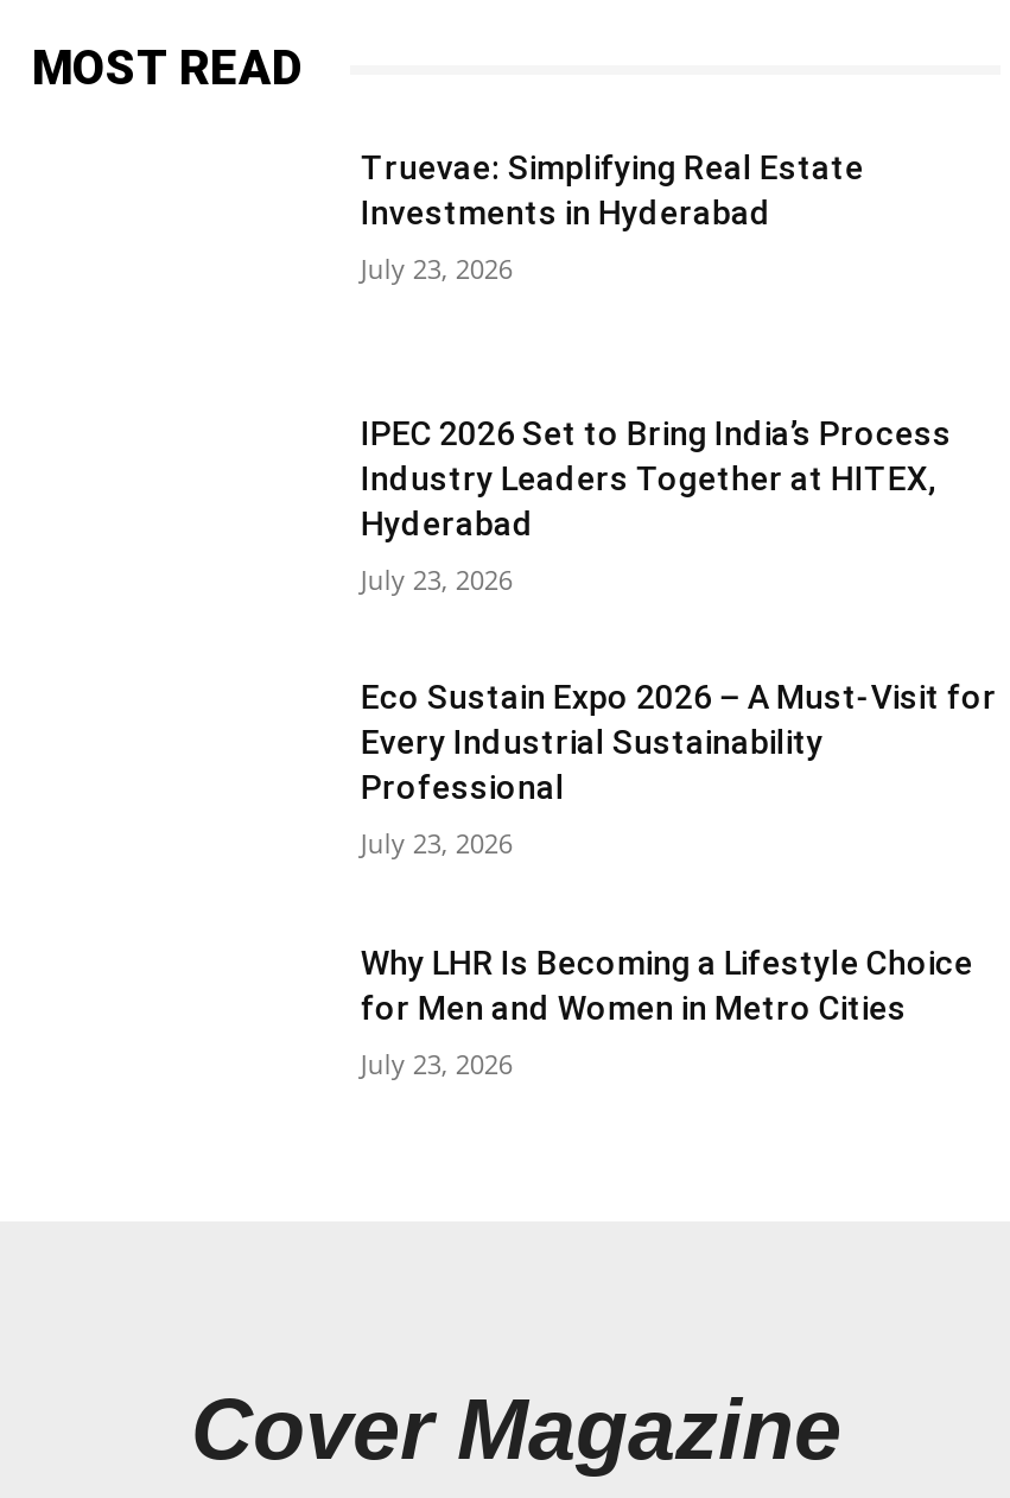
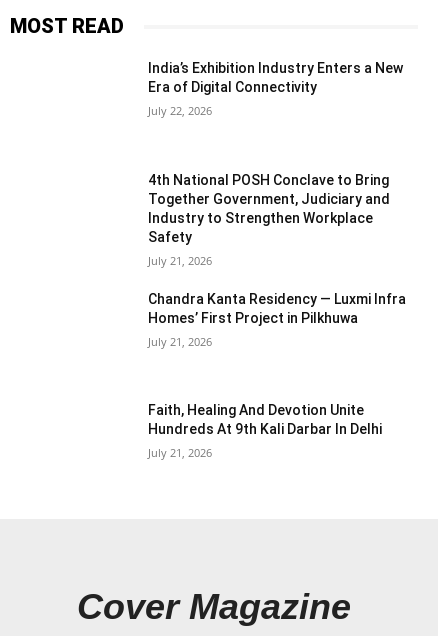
[361,148,864,231] Truevae: Simplifying Real Estate | Investments in Hyderabad -> [148,60,403,95] India’s Exhibition Industry Enters a New | Era of Digital Connectivity
[361,250,512,286] July 23, 2026 -> [148,103,212,118] July 22, 2026
[361,414,952,542] IPEC 2026 Set to Bring India’s Process | Industry Leaders Together at HITEX, | Hyderabad -> [148,172,390,245] 4th National POSH Conclave to Bring | Together Government, Judiciary and | Industry to Strengthen Workplace | Safety
[361,561,512,596] July 23, 2026 -> [148,253,212,268] July 21, 2026
[361,678,997,807] Eco Sustain Expo 2026 – A Must-Visit for | Every Industrial Sustainability | Professional -> [148,291,406,326] Chandra Kanta Residency — Luxmi Infra | Homes’ First Project in Pilkhuwa
[361,826,512,861] July 23, 2026 -> [148,334,212,349] July 21, 2026
[361,944,973,1027] Why LHR Is Becoming a Lifestyle Choice | for Men and Women in Metro Cities -> [148,402,382,437] Faith, Healing And Devotion Unite | Hundreds At 9th Kali Darbar In Delhi
[361,1046,512,1081] July 23, 2026 -> [148,445,212,460] July 21, 2026

